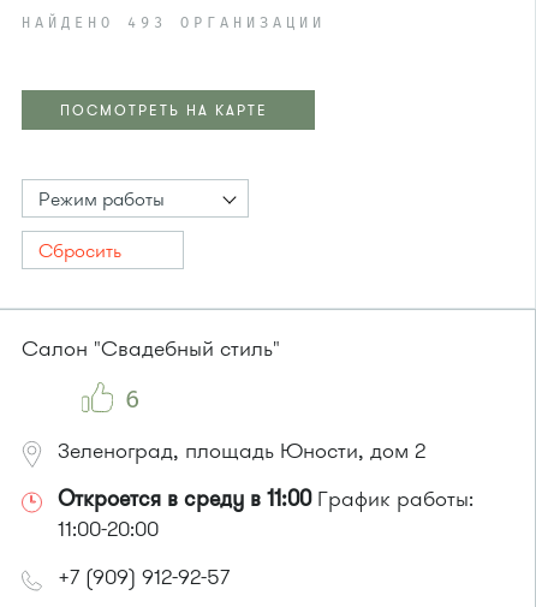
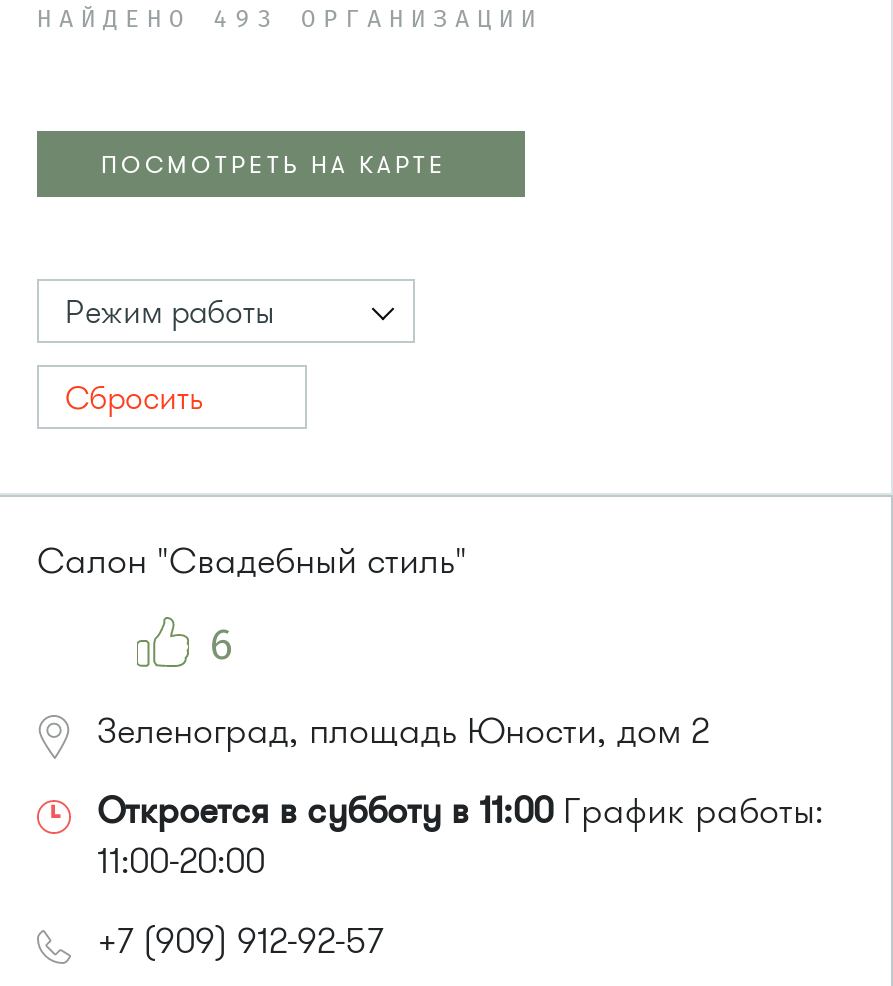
[58,484,474,513] Откроется в среду в 11:00 График работы: -> [97,787,823,835] Откроется в субботу в 11:00 График работы:

